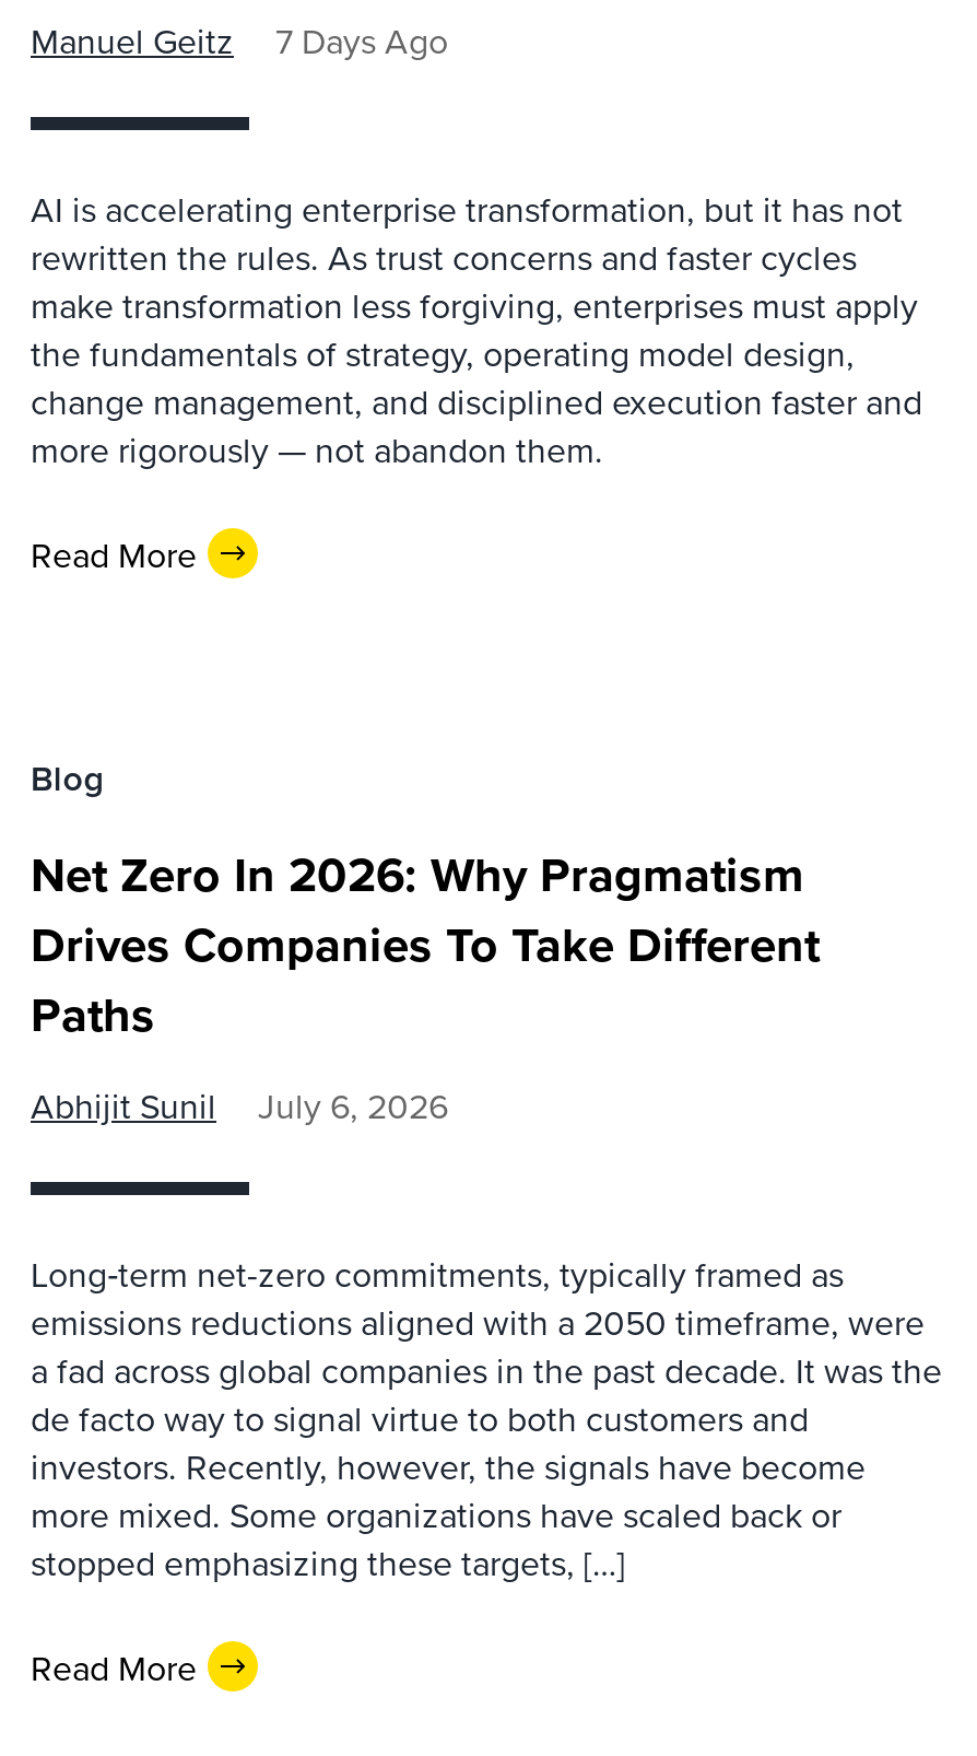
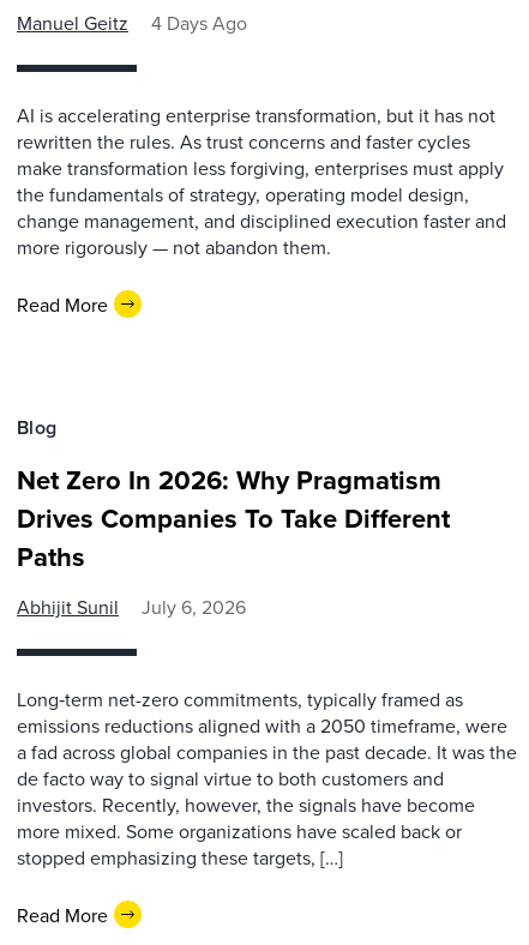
[31,16,448,65] Manuel Geitz 7 Days Ago -> [17,10,247,36] Manuel Geitz 4 Days Ago

